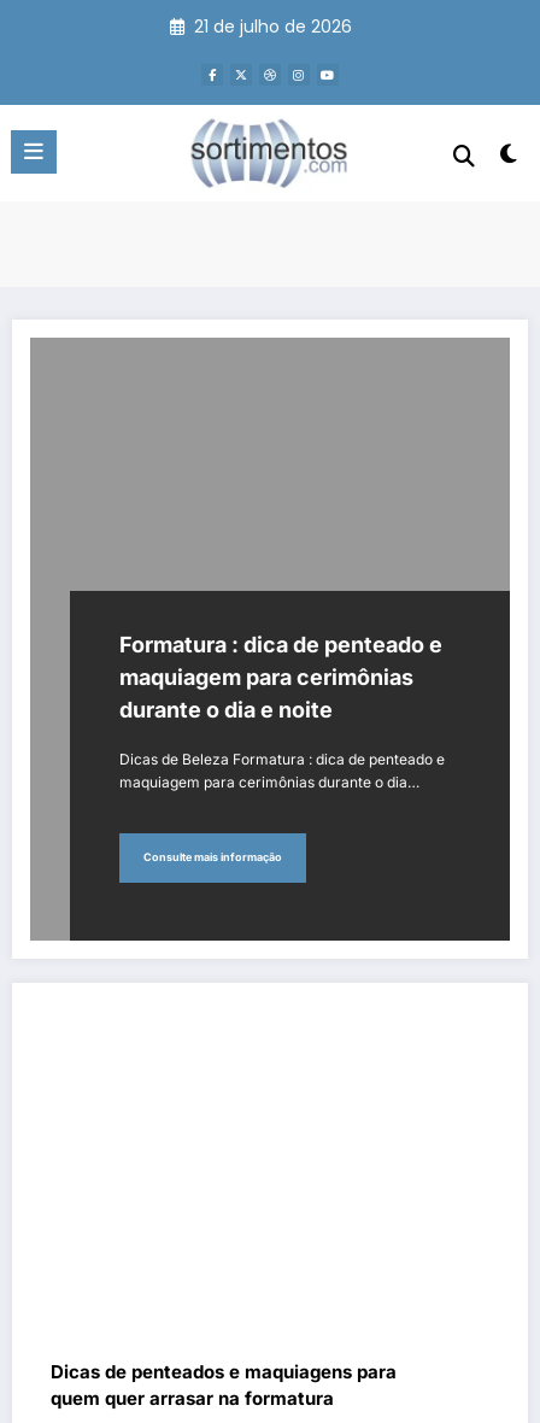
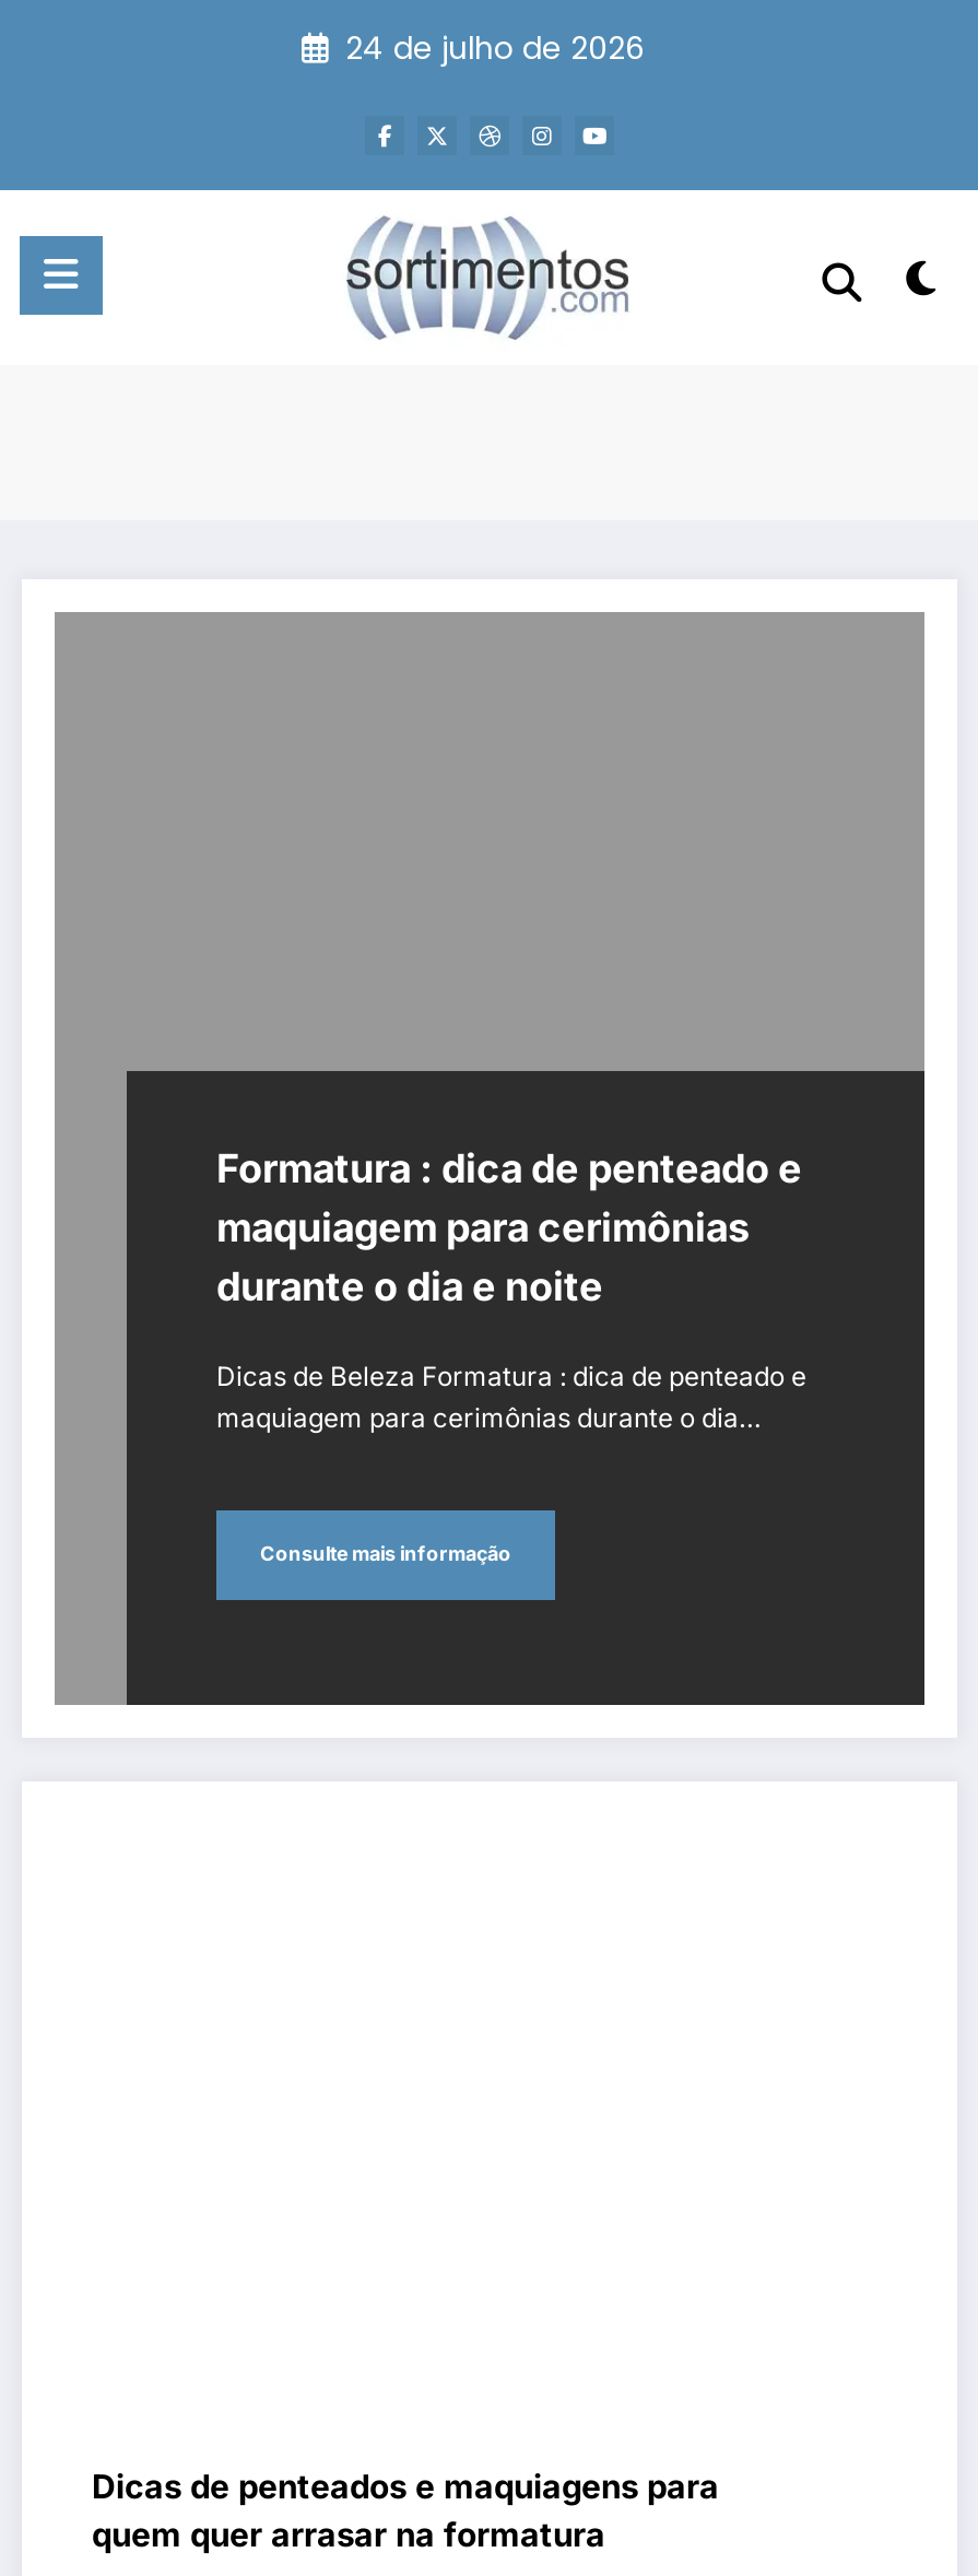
[194,14,352,39] 21 de julho de 2026 -> [345,26,645,70] 24 de julho de 2026

